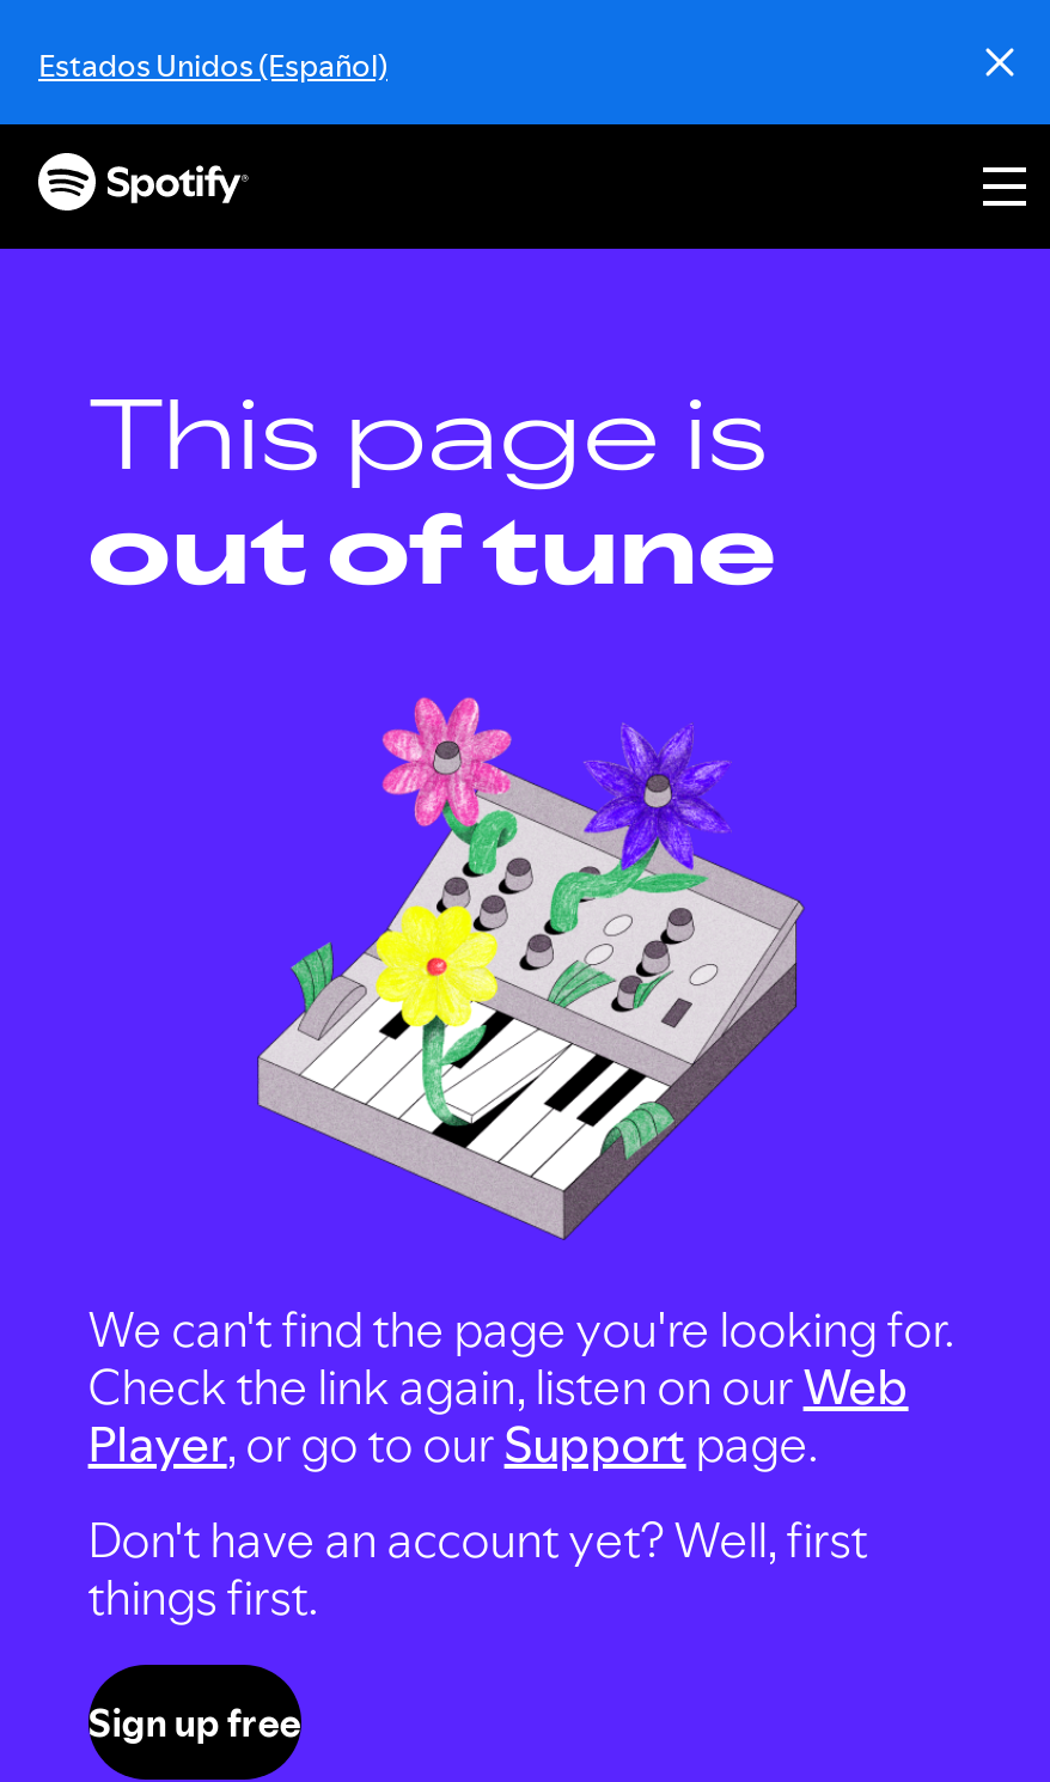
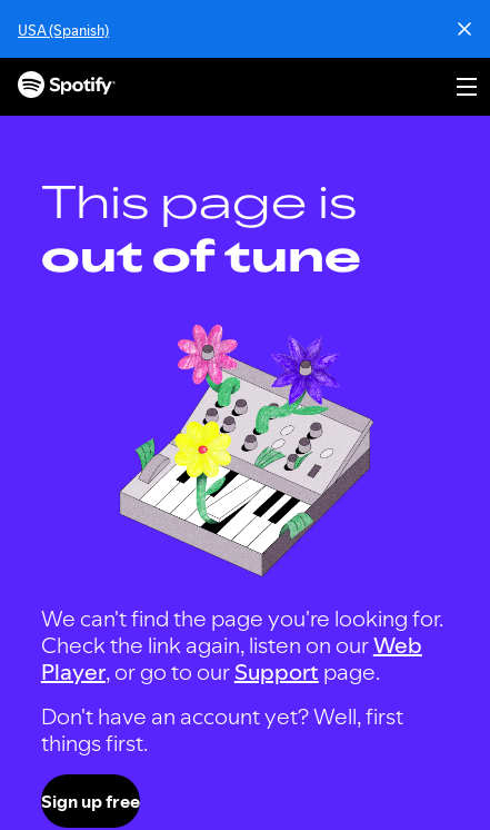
[38,43,387,86] Estados Unidos (Español) -> [18,20,109,40] USA (Spanish)

